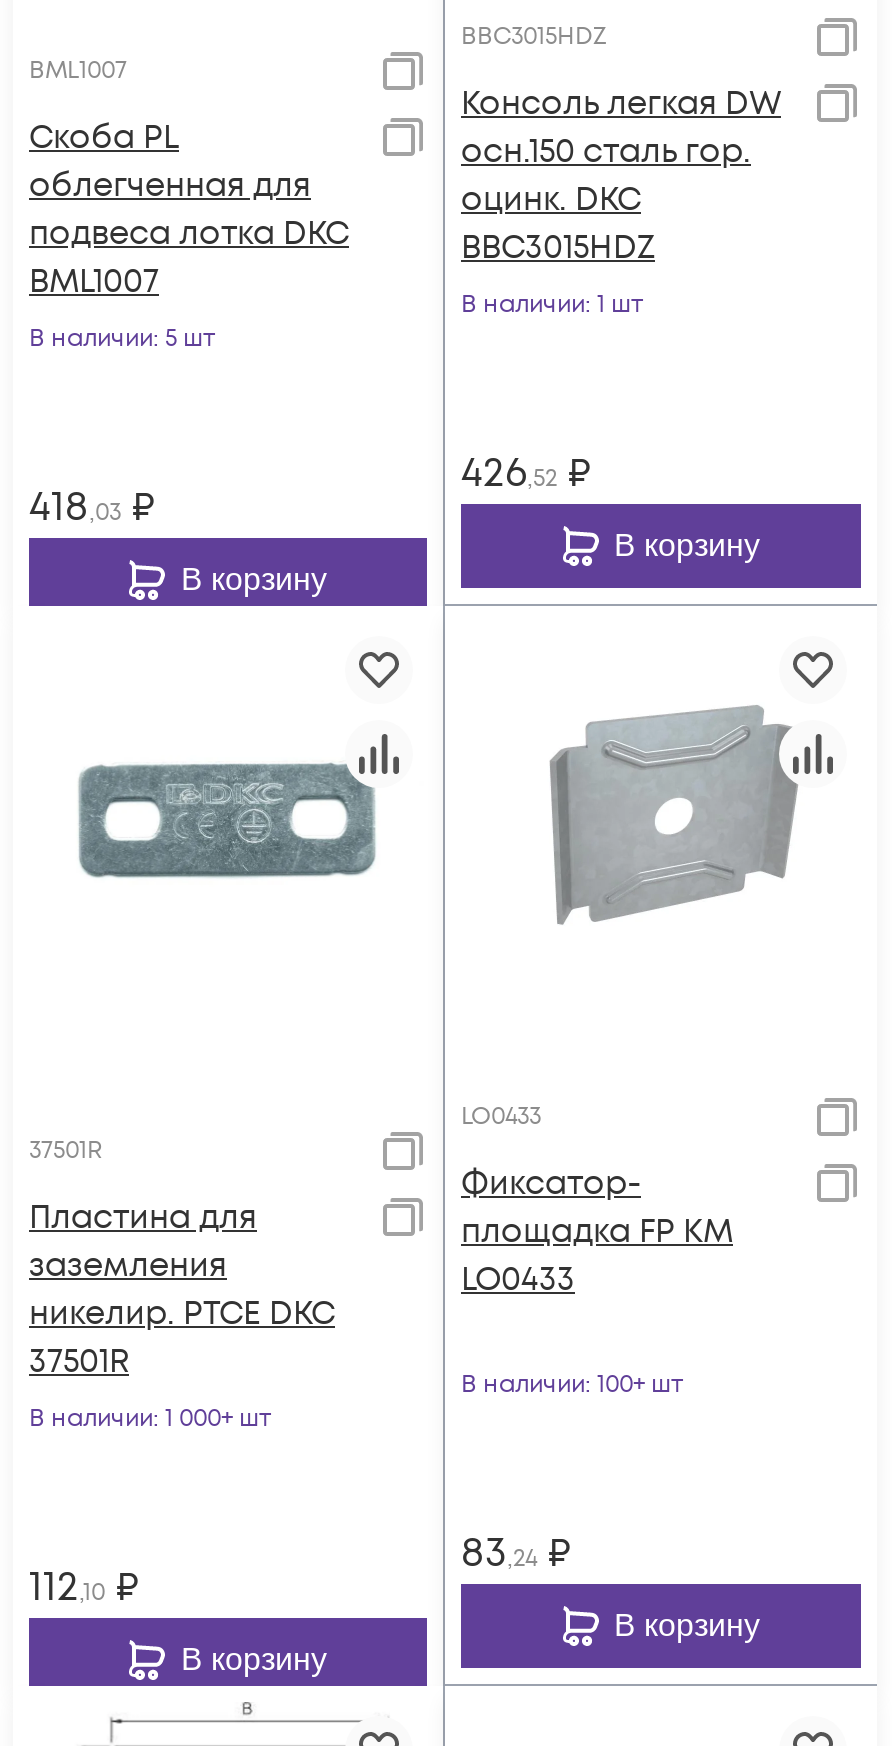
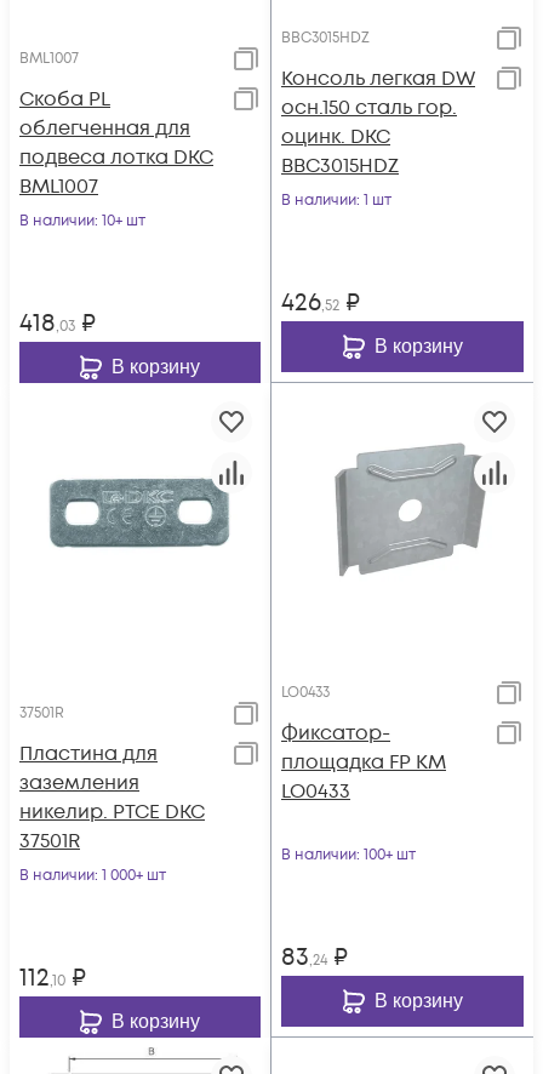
[29,322,215,356] В наличии: 5 шт -> [19,211,145,232] В наличии: 10+ шт

